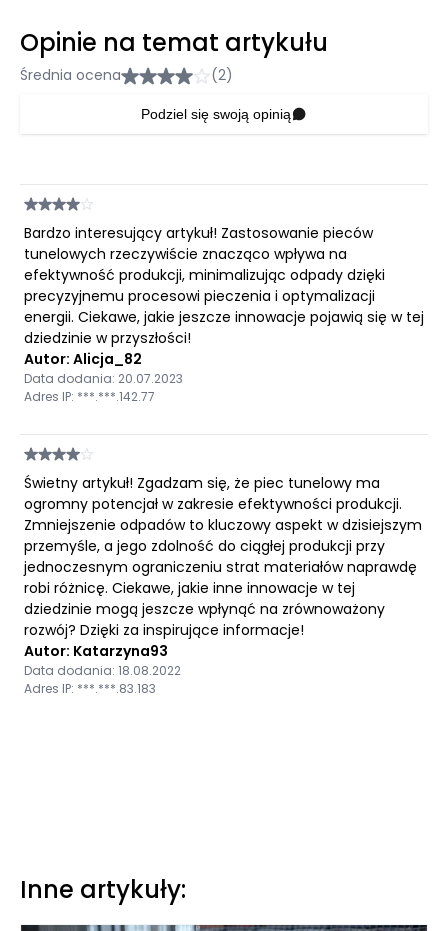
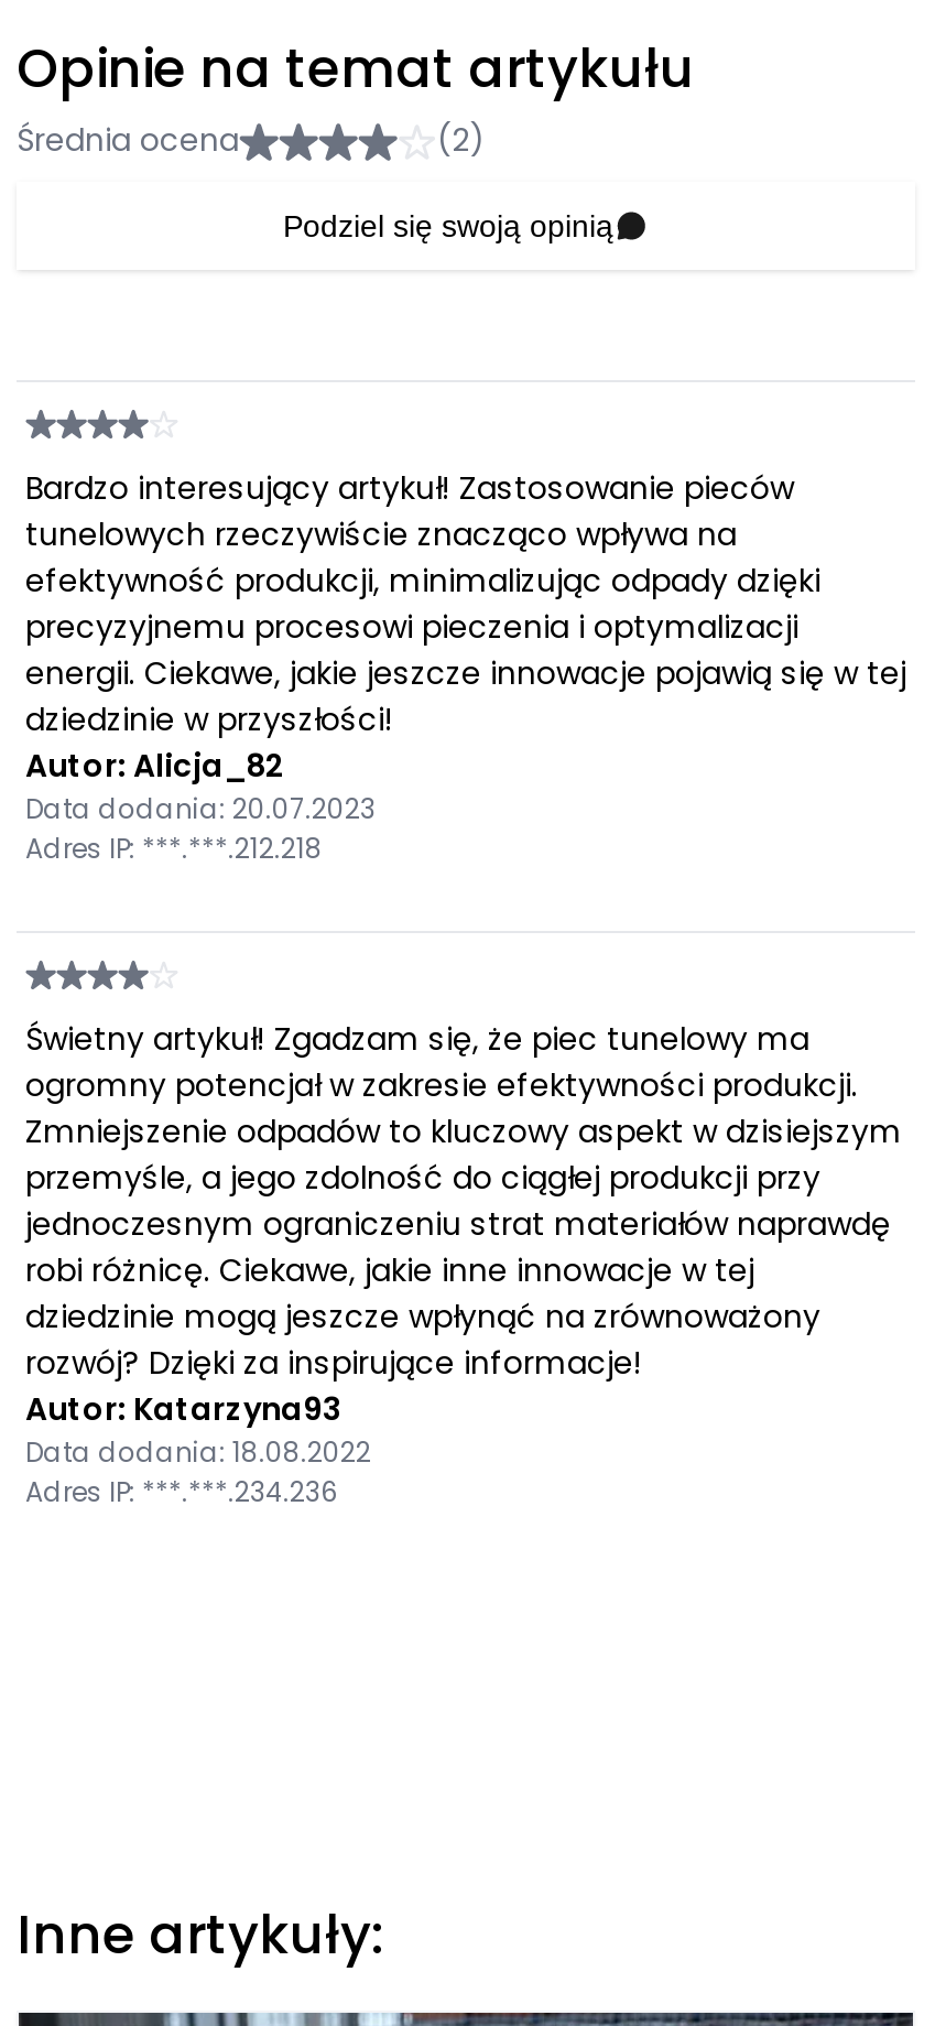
[24,388,155,405] Adres IP: ***.***.142.77 -> [25,830,323,867] Adres IP: ***.***.212.218
[24,680,156,697] Adres IP: ***.***.83.183 -> [25,1473,338,1510] Adres IP: ***.***.234.236

